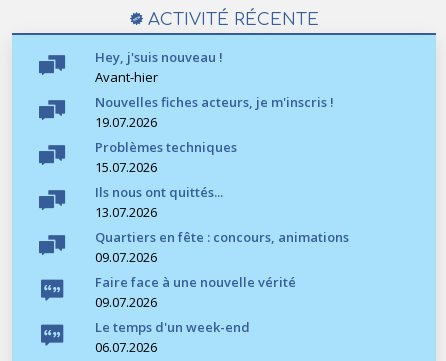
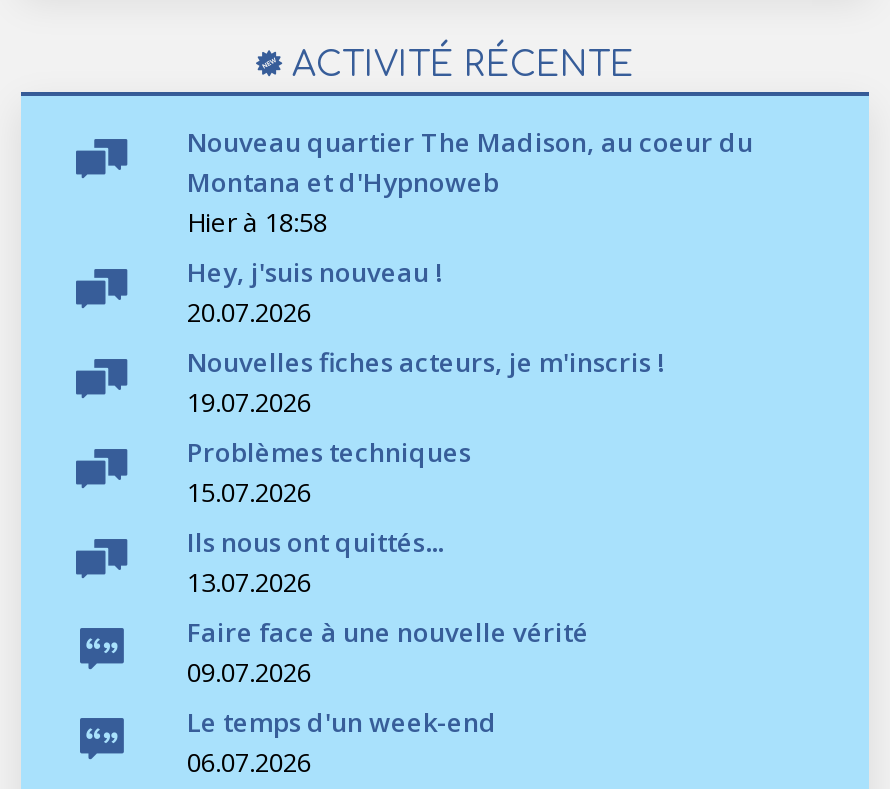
none -> [187,123,753,239] Nouveau quartier The Madison, au coeur du | Montana et d'Hypnoweb | Hier à 18:58
moved [95,48,223,66] -> [187,253,443,289]: Hey, j'suis nouveau !
[95,68,158,86] Avant-hier -> [187,293,311,329] 20.07.2026
moved [95,93,334,221] -> [187,343,665,599]: Nouvelles fiches acteurs, je m'inscris ! | 19.07.2026 | Problèmes techniques | 15.07.2026 | Ils nous ont quittés... | 13.07.2026
[95,228,349,266] Quartiers en fête : concours, animations | 09.07.2026 -> none

